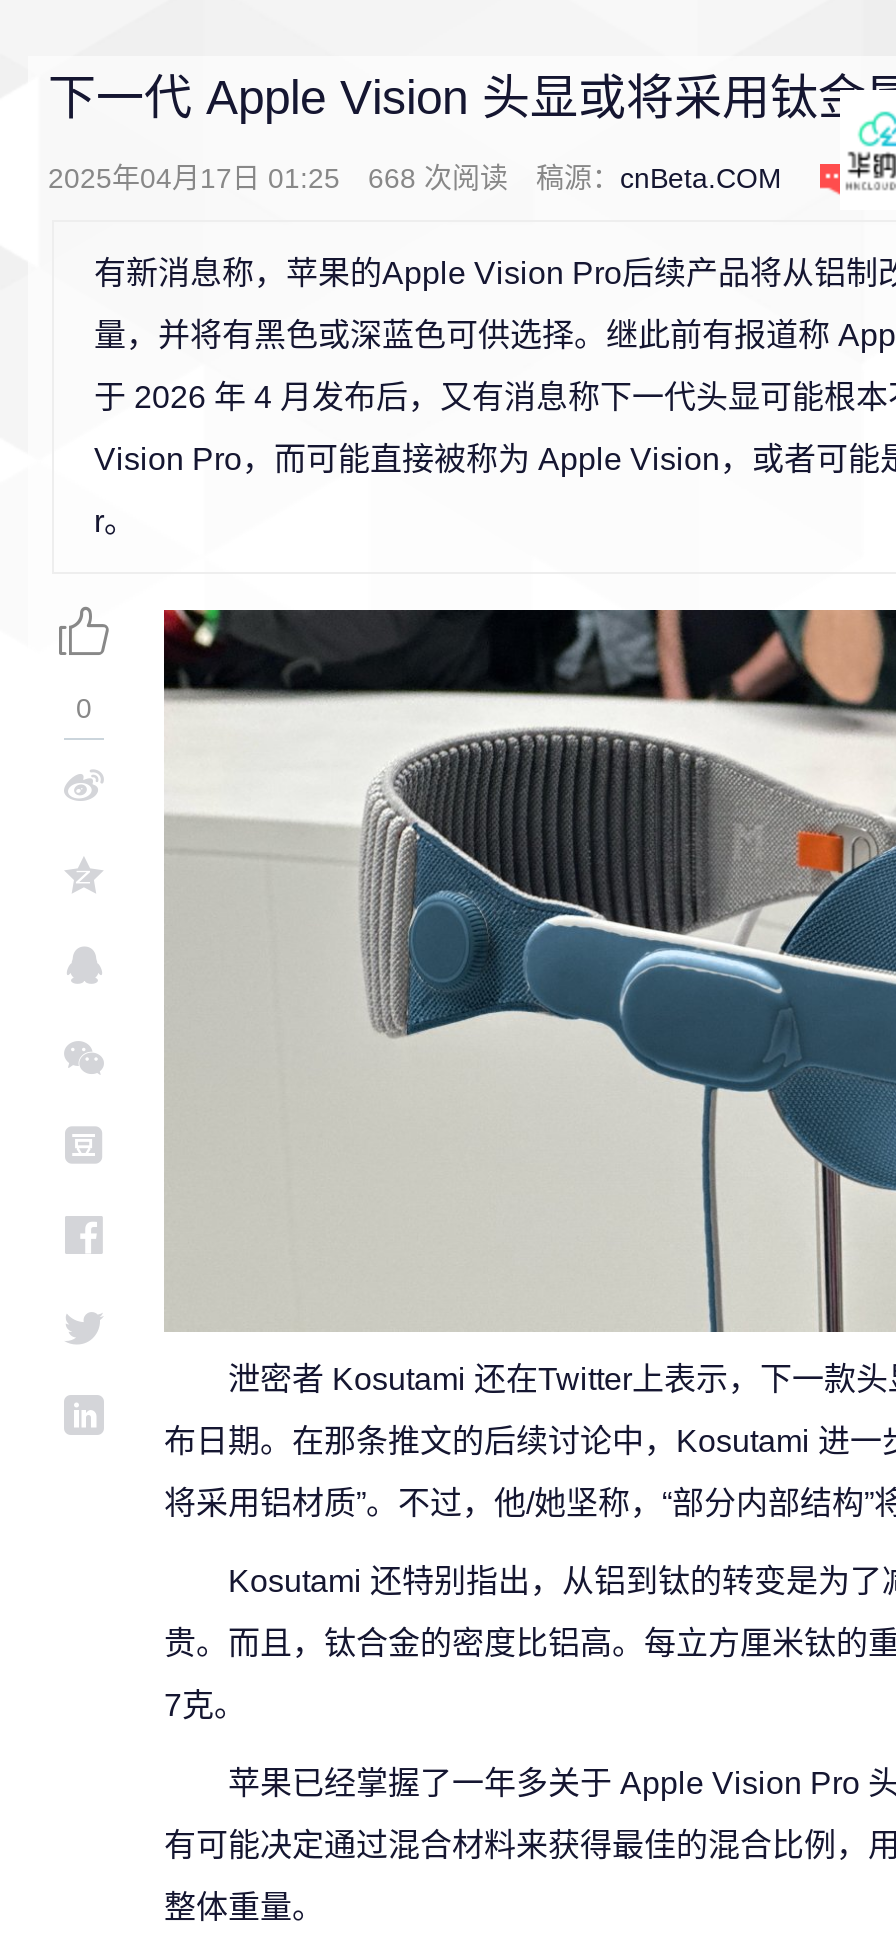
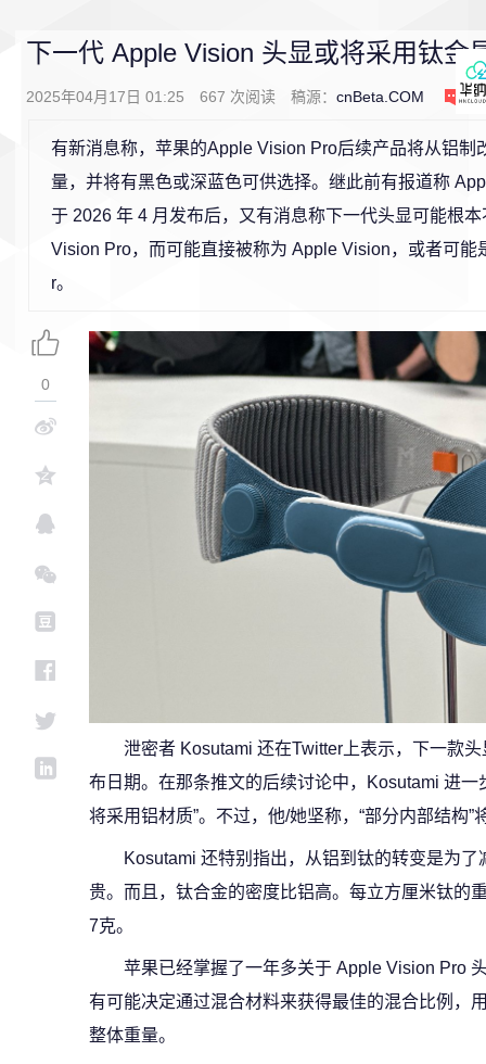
[48,162,782,194] 2025年04月17日 01:25 668次阅读 稿源：cnBeta.COM -> [26,88,424,105] 2025年04月17日 01:25 667次阅读 稿源：cnBeta.COM

